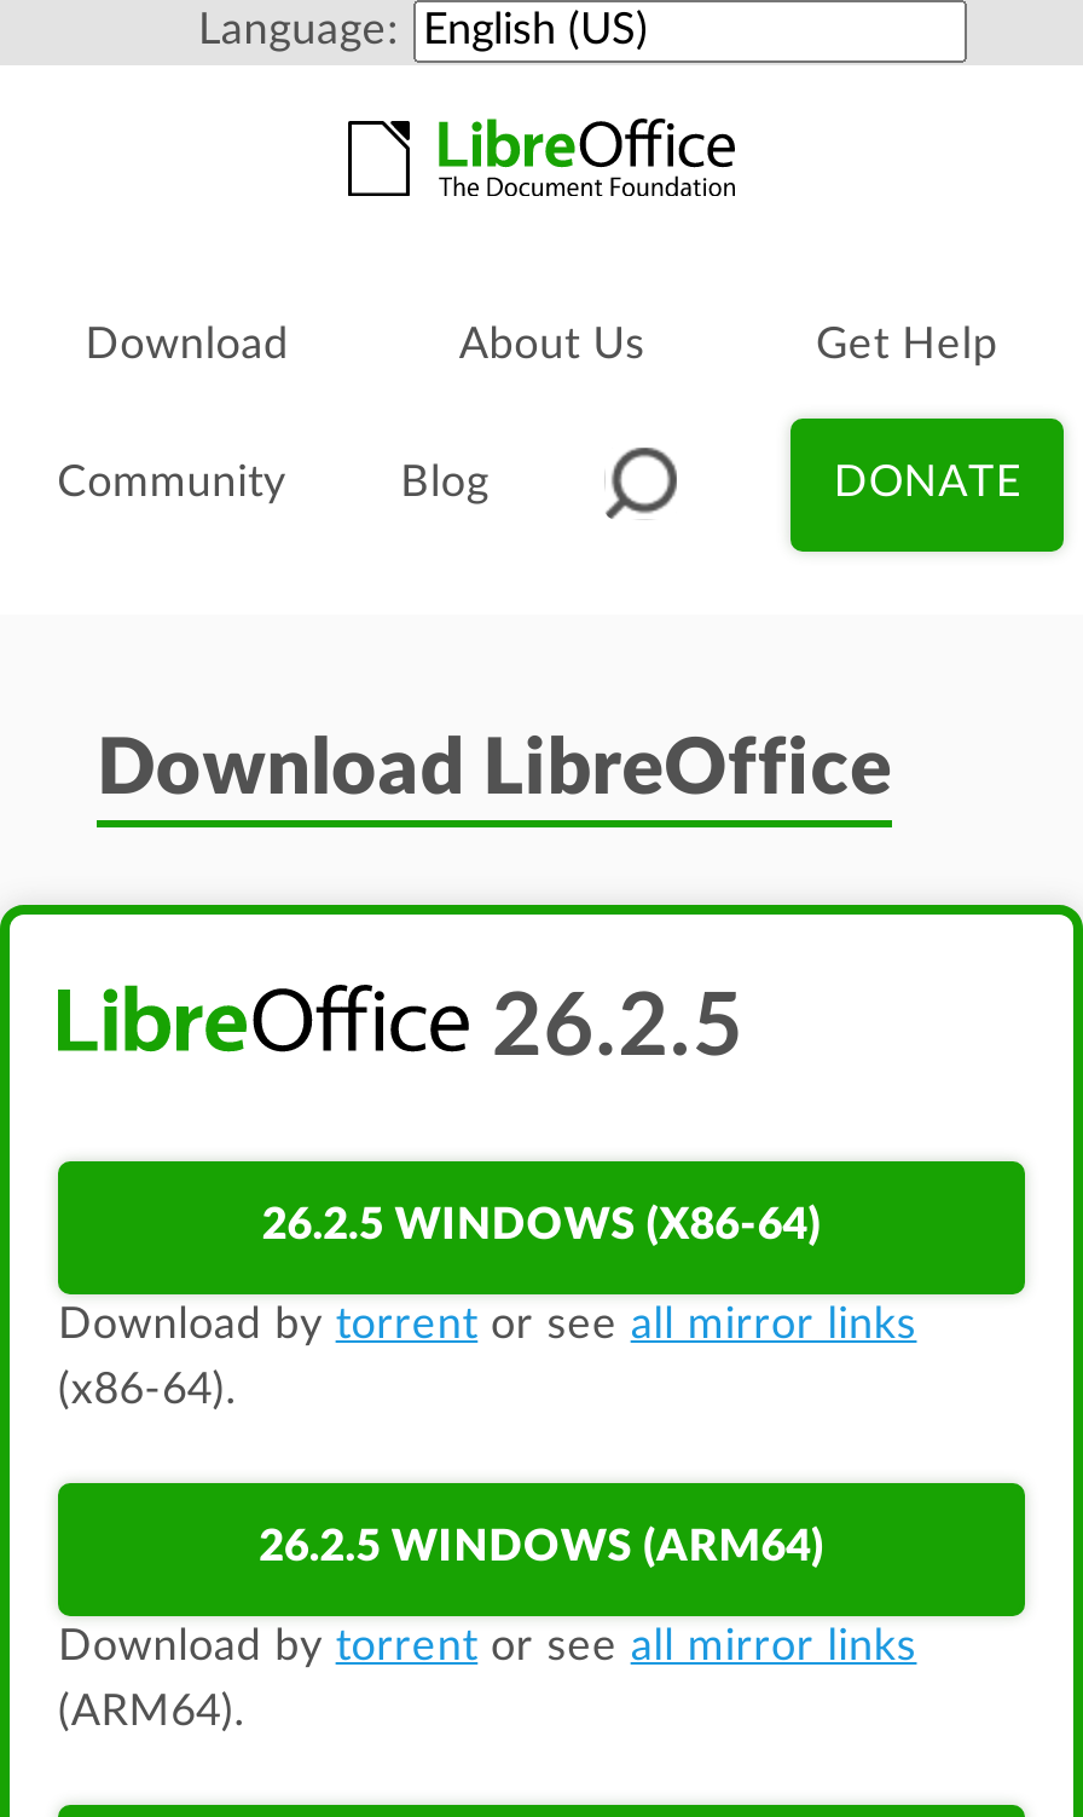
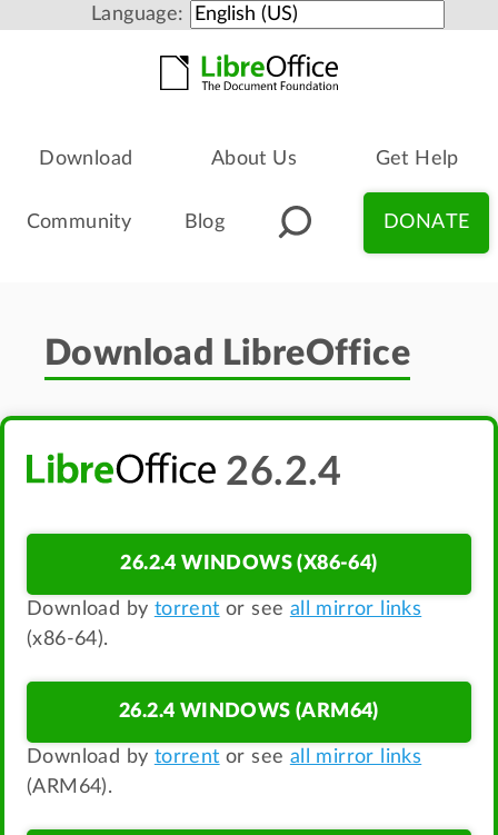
[469,984,744,1071] 26.2.5 -> [216,452,342,492] 26.2.4
[262,1204,821,1247] 26.2.5 WINDOWS (X86-64) -> [120,553,378,573] 26.2.4 WINDOWS (X86-64)
[259,1526,824,1569] 26.2.5 WINDOWS (ARM64) -> [119,701,379,721] 26.2.4 WINDOWS (ARM64)

